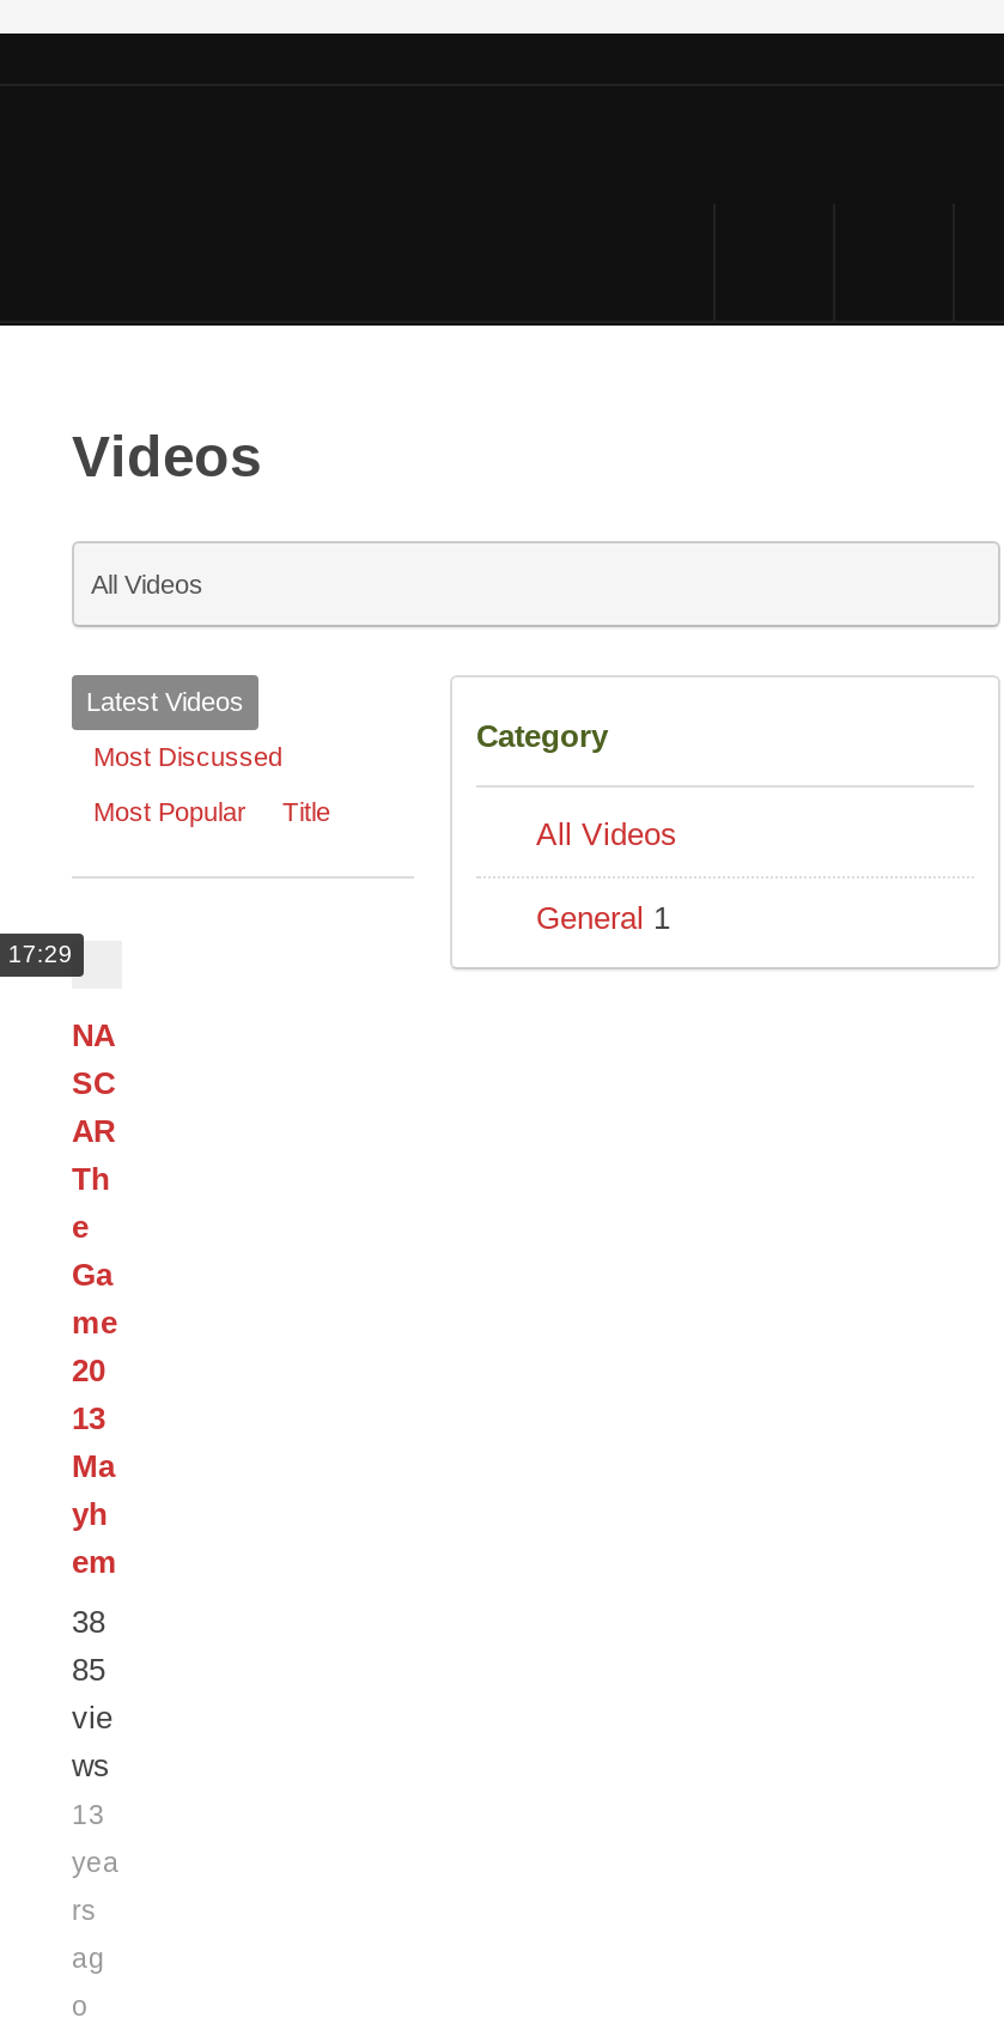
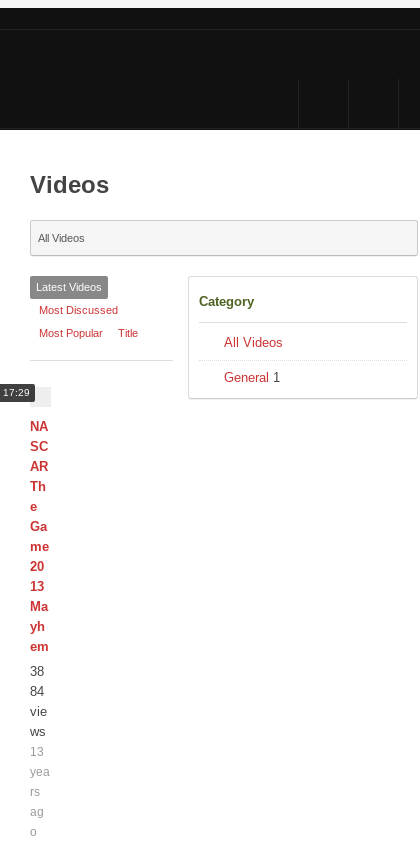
[72,1652,105,1688] 85 -> [30,684,44,699] 84

